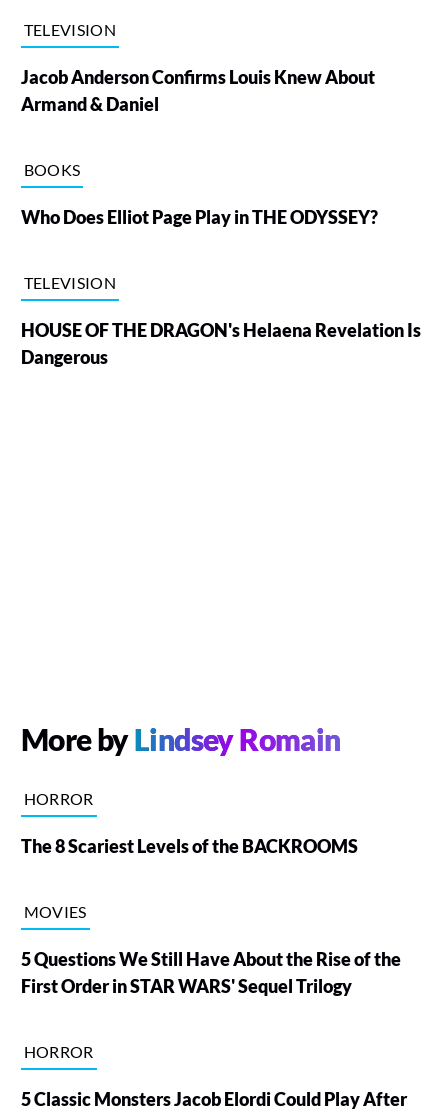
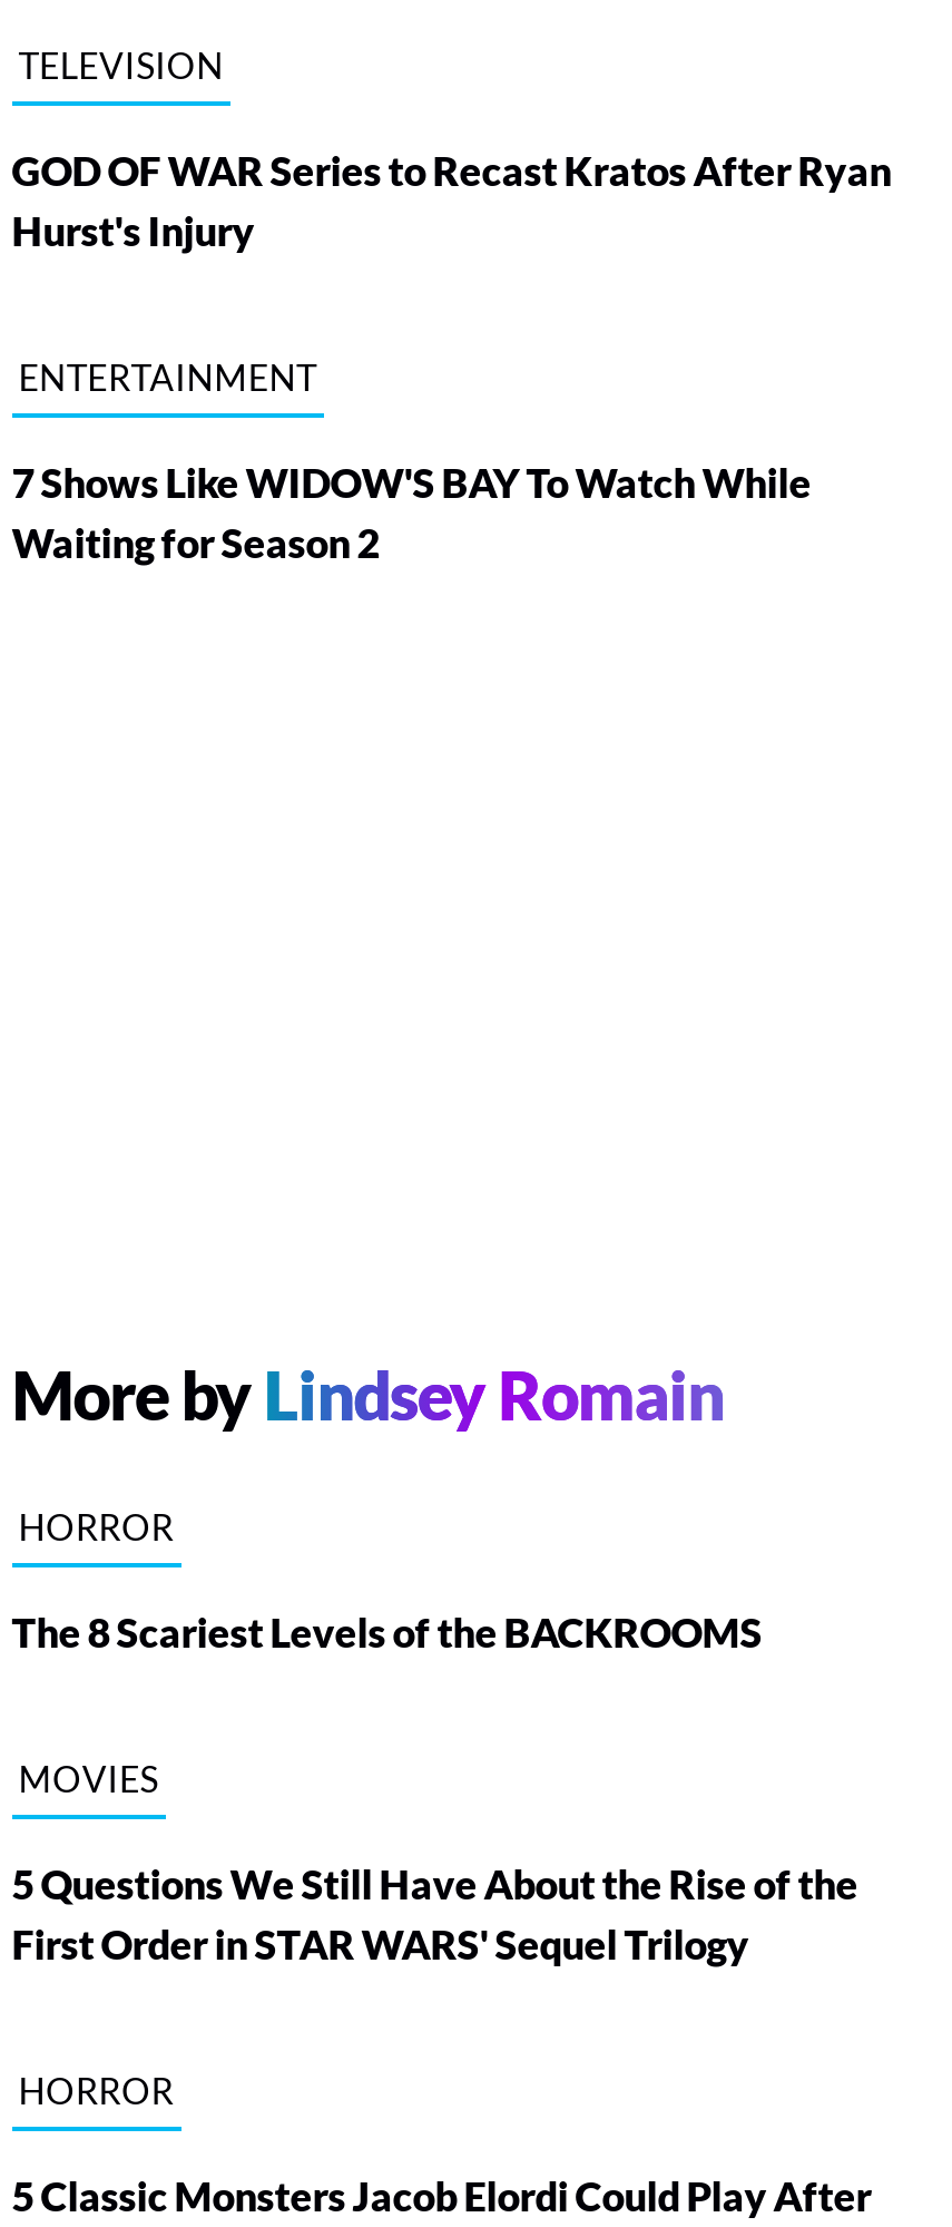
[21,66,421,368] Jacob Anderson Confirms Louis Knew About | Armand & Daniel | BOOKS | Who Does Elliot Page Play in THE ODYSSEY? | TELEVISION | HOUSE OF THE DRAGON's Helaena Revelation Is | Dangerous -> [12,145,891,566] GOD OF WAR Series to Recast Kratos After Ryan | Hurst's Injury | ENTERTAINMENT | 7 Shows Like WIDOW'S BAY To Watch While | Waiting for Season 2

